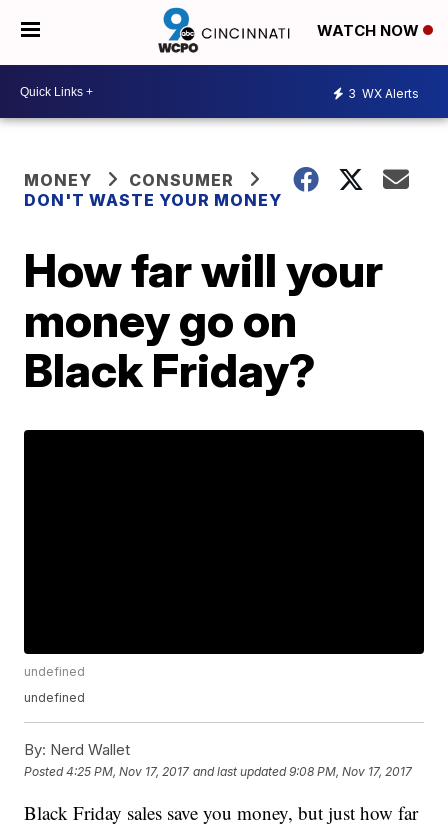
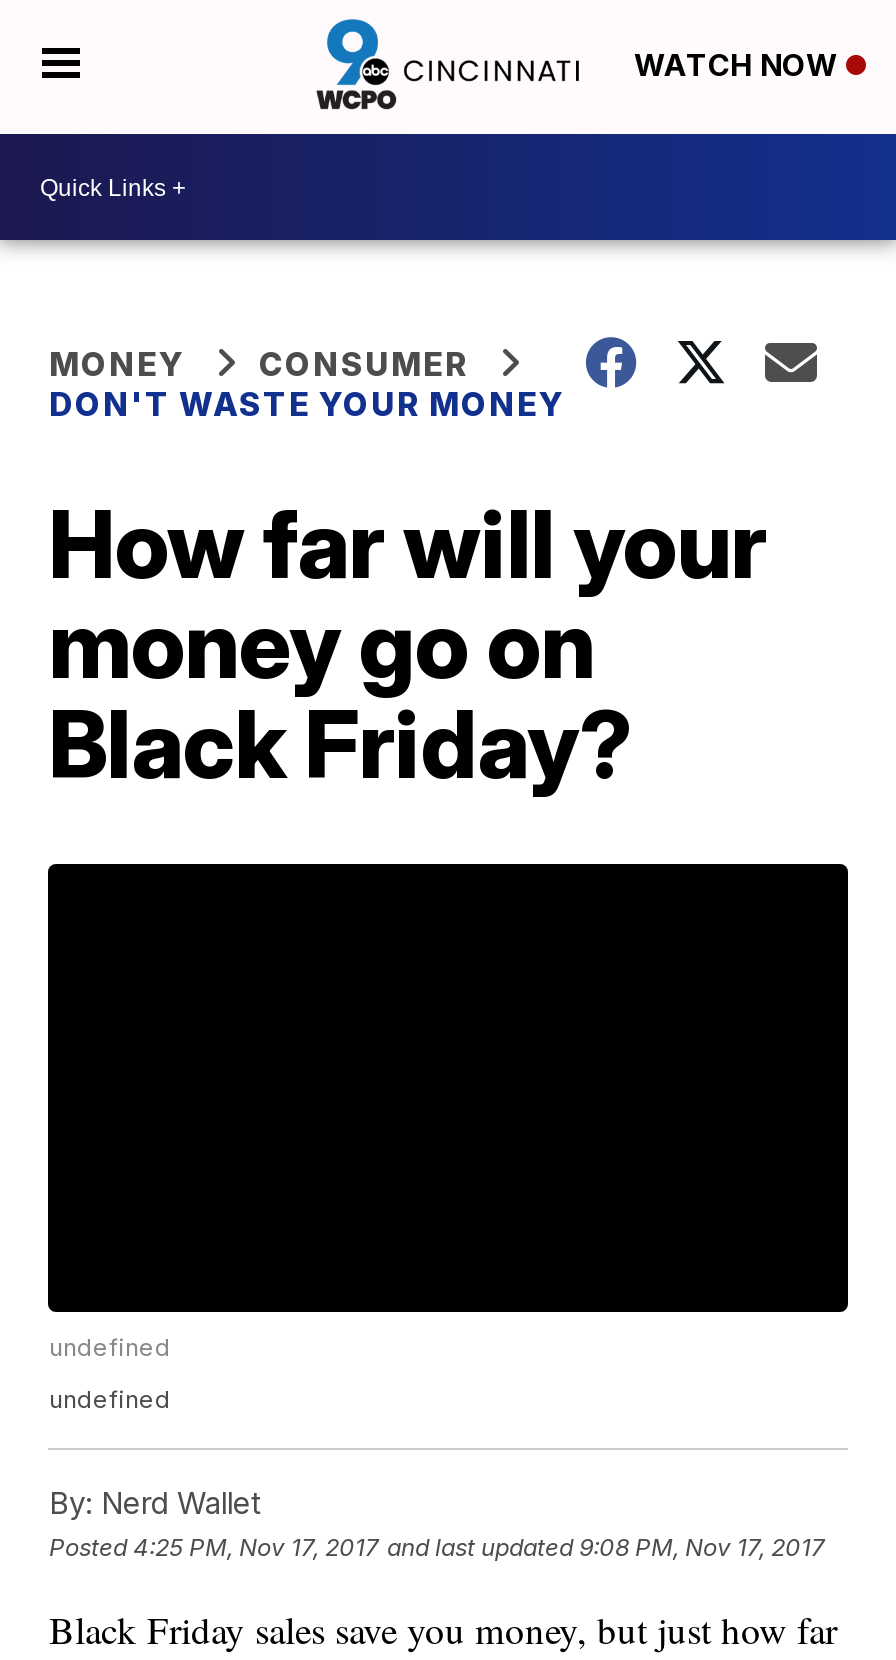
[348,85,419,100] 3 WX Alerts -> none

